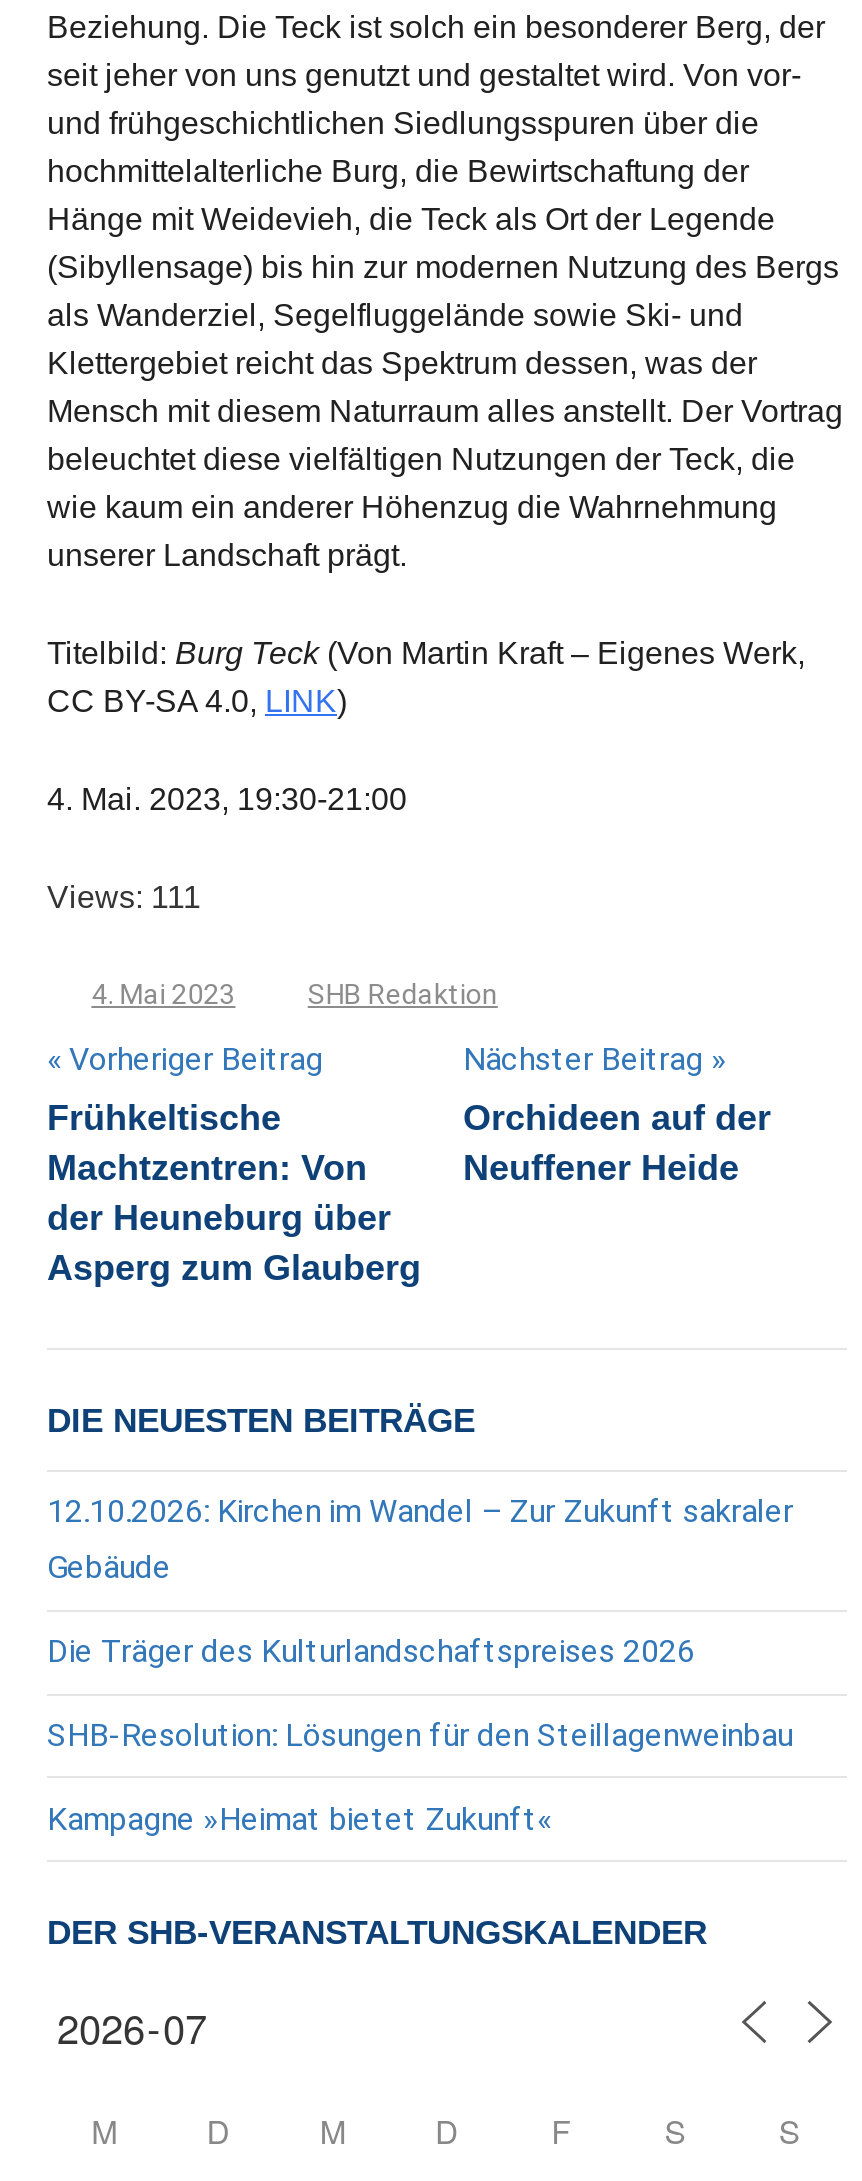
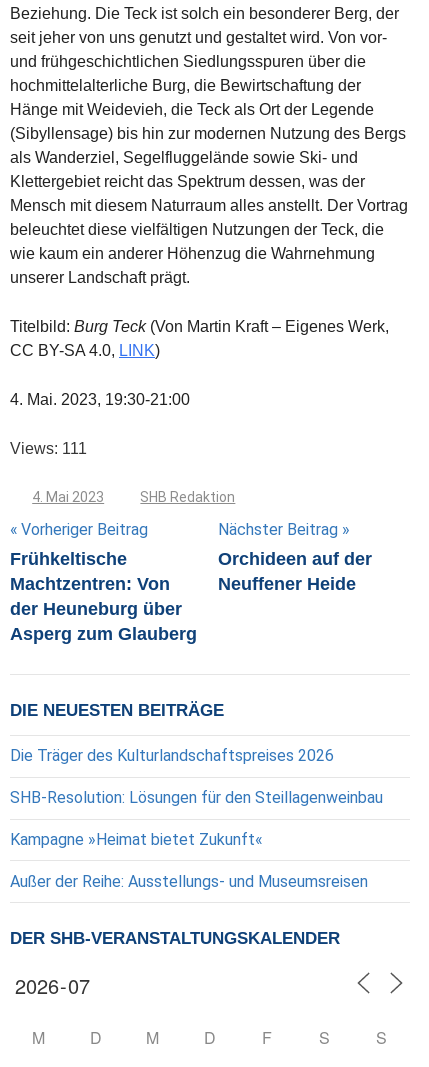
[47,1493,793,1587] 12.10.2026: Kirchen im Wandel – Zur Zukunft sakraler | Gebäude -> none
moved [47,1632,793,1838] -> [10,746,383,849]: Die Träger des Kulturlandschaftspreises 2026 | SHB-Resolution: Lösungen für den Steillagenweinbau | Kampagne »Heimat bietet Zukunft«
none -> [10,872,368,891] Außer der Reihe: Ausstellungs- und Museumsreisen

